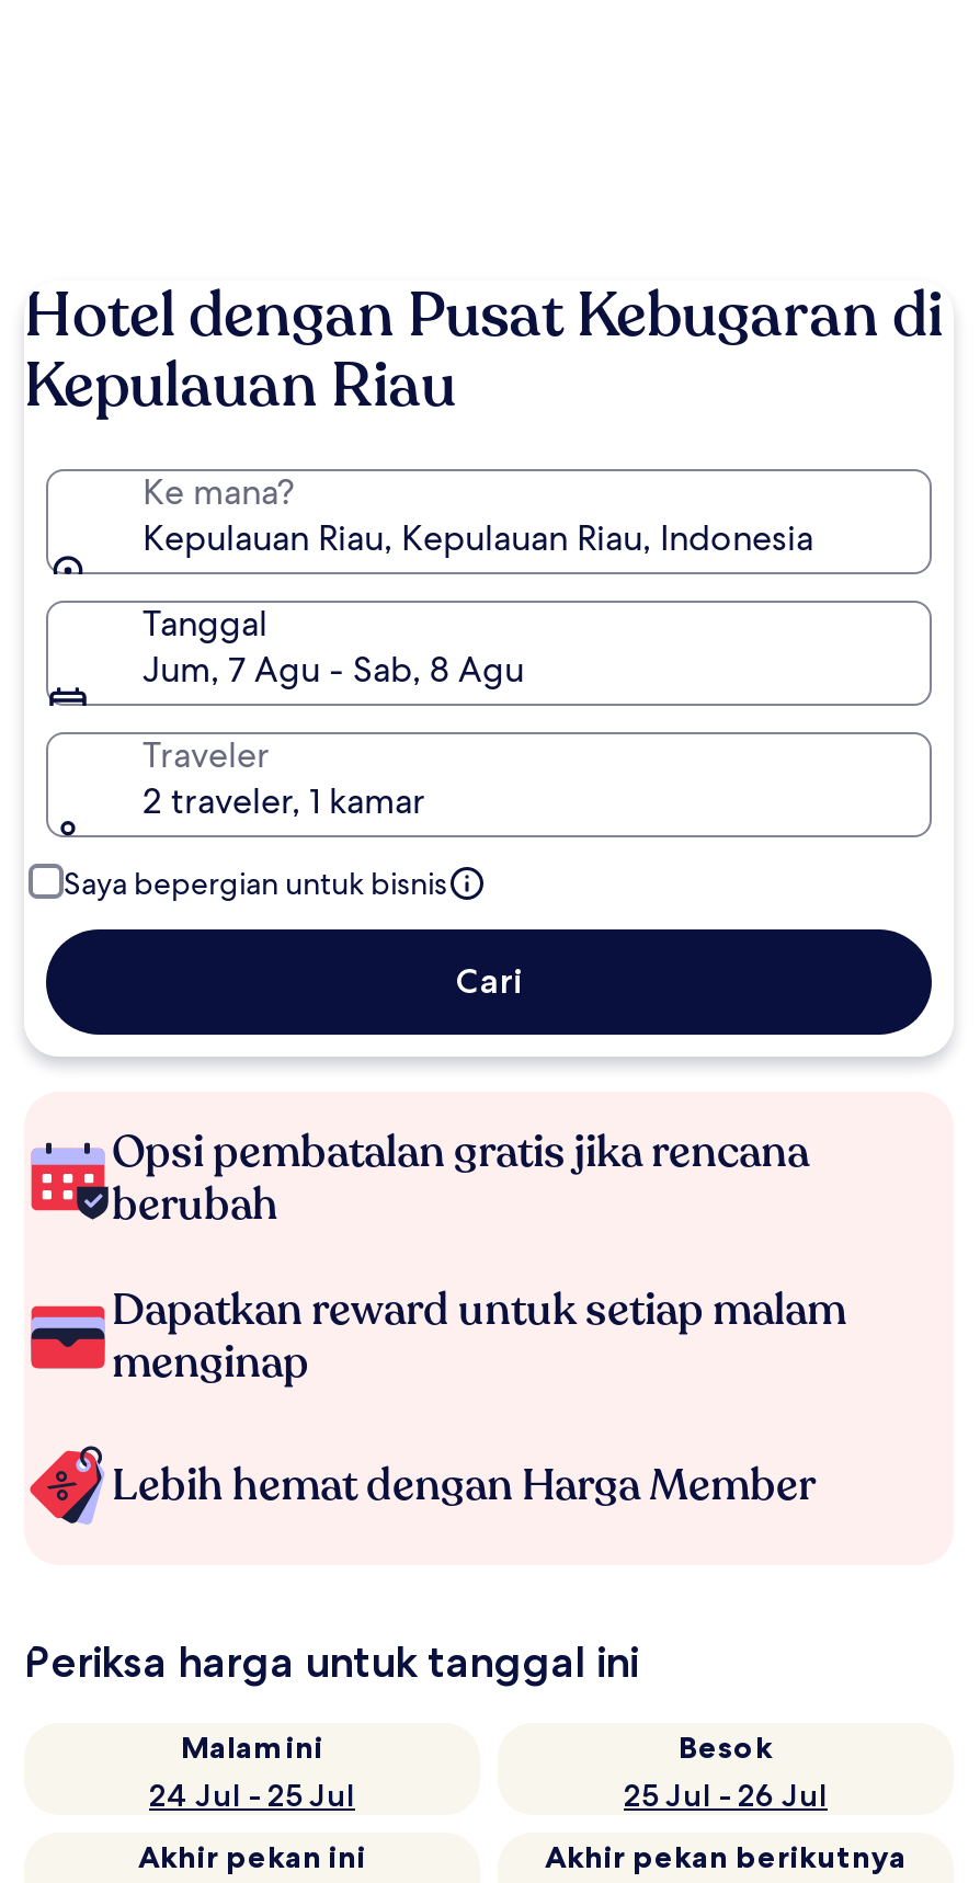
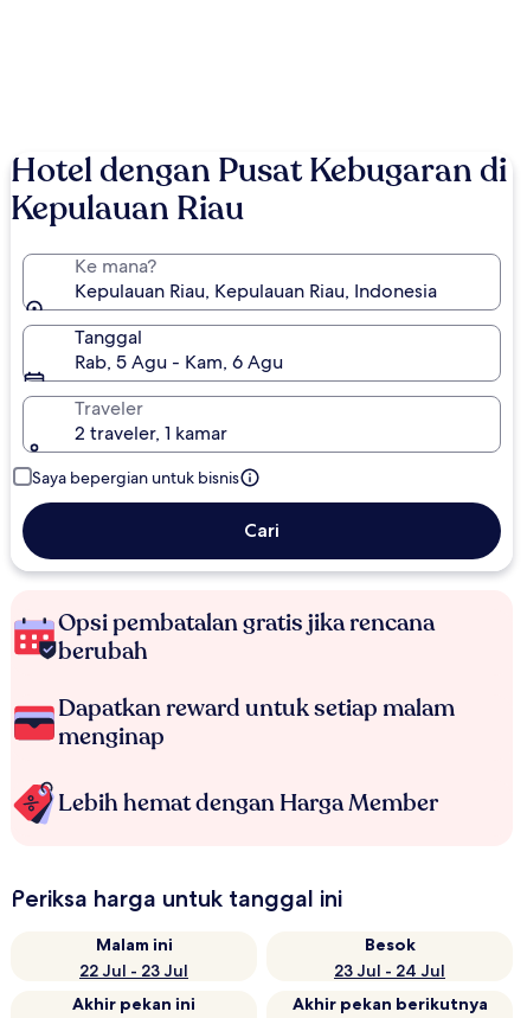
[143,647,524,693] Jum, 7 Agu - Sab, 8 Agu -> [75,350,283,374] Rab, 5 Agu - Kam, 6 Agu
[149,1776,355,1815] 24 Jul - 25 Jul -> [79,960,188,981] 22 Jul - 23 Jul
[624,1776,828,1815] 25 Jul - 26 Jul -> [334,960,445,981] 23 Jul - 24 Jul

